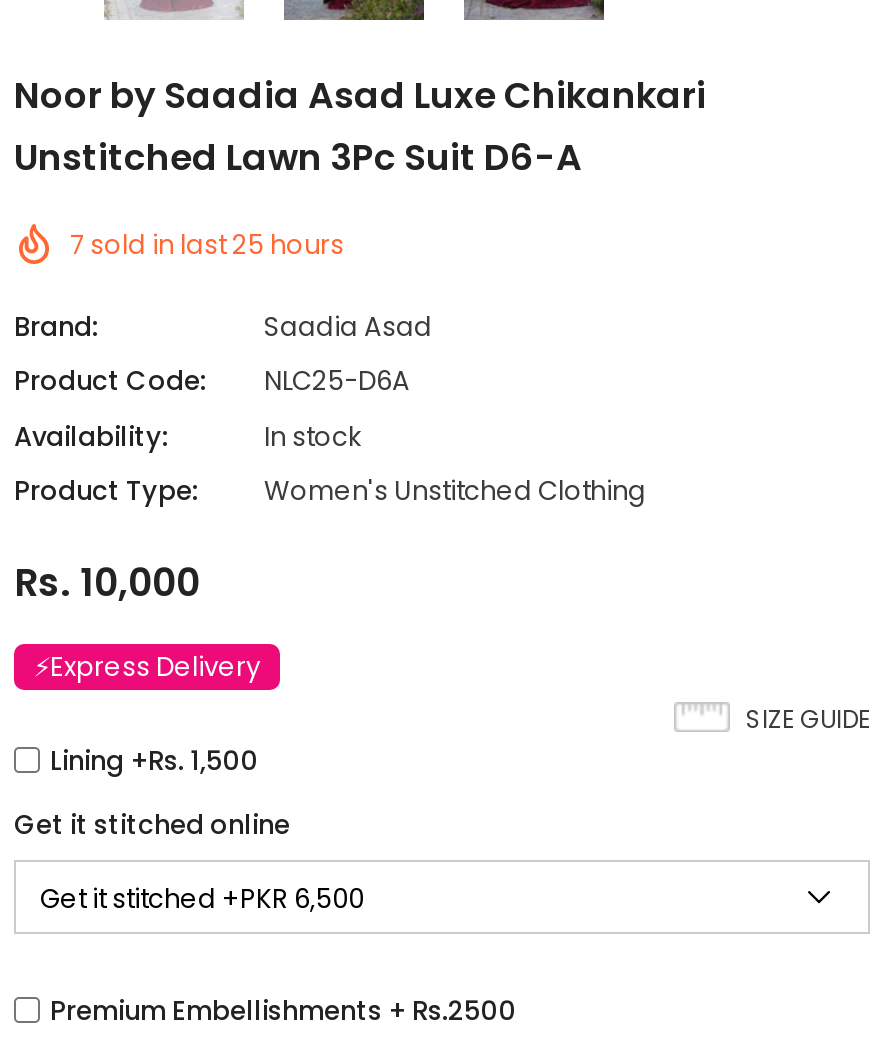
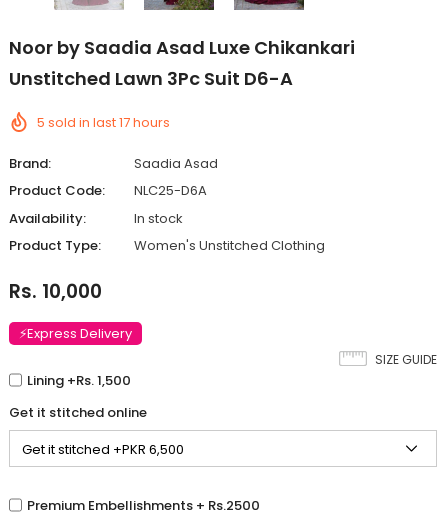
[70,225,344,263] 7 sold in last25 hours -> [37,113,170,132] 5 sold in last17 hours

